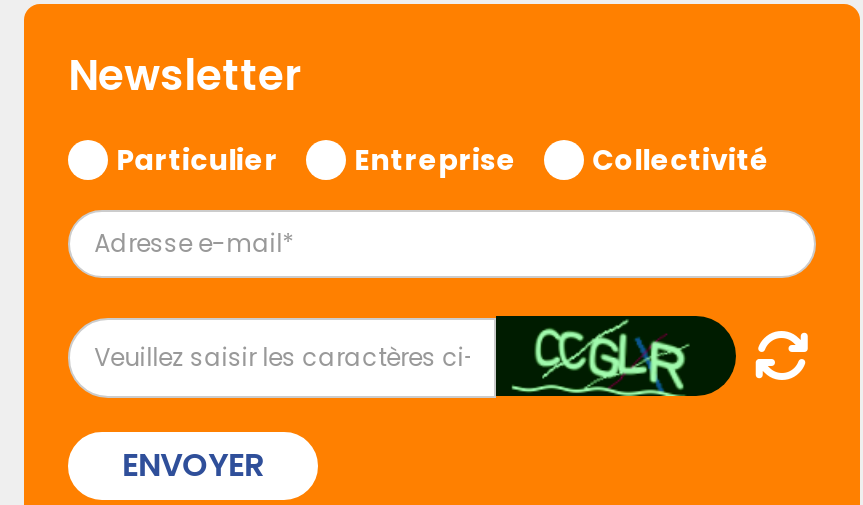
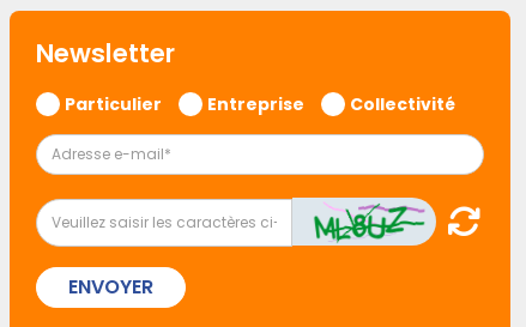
[494,314,738,398] [image] -> [292,196,437,247] [image]

